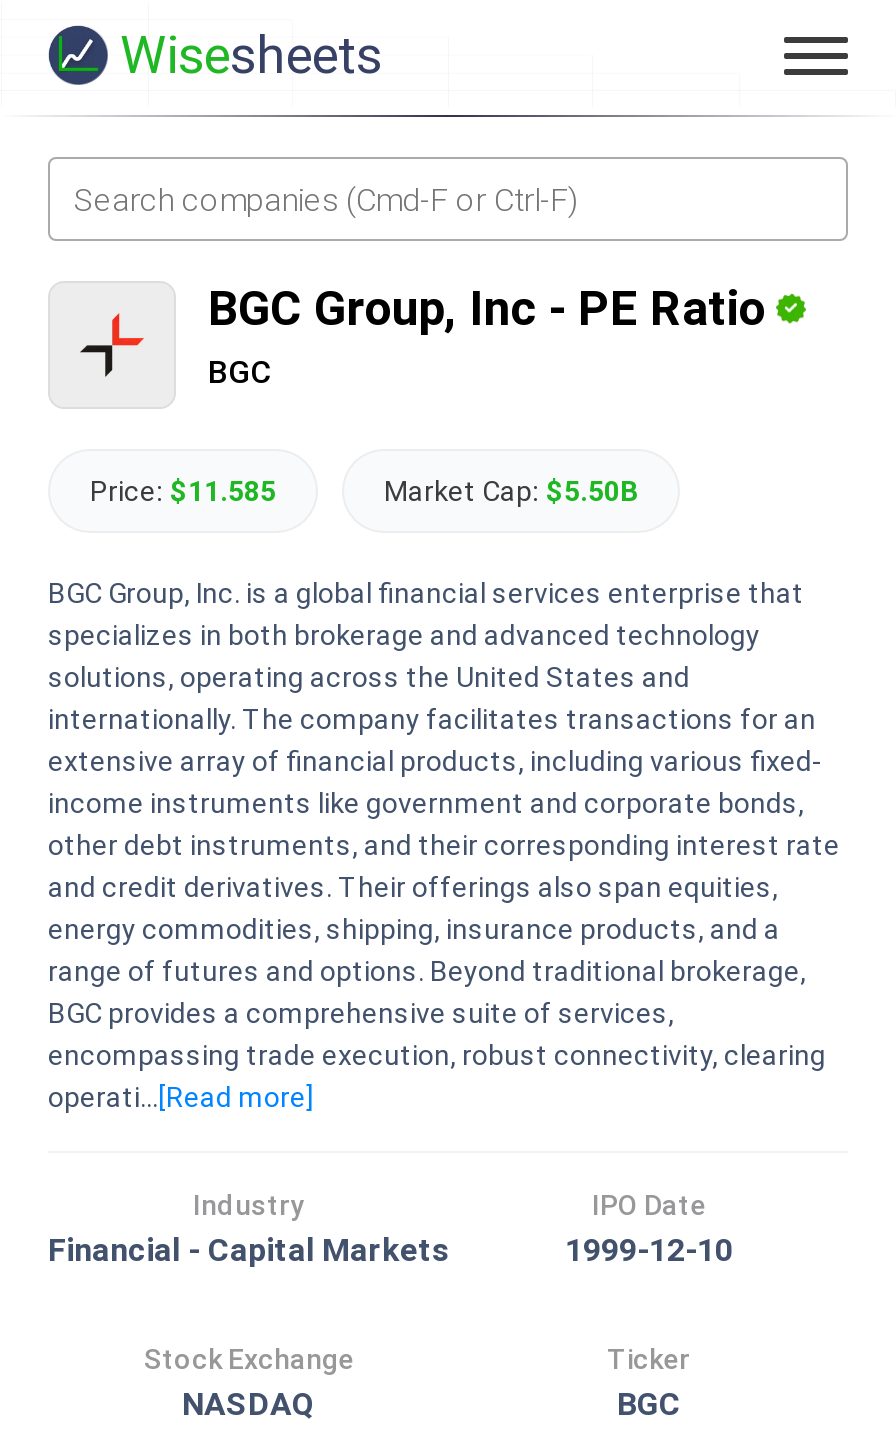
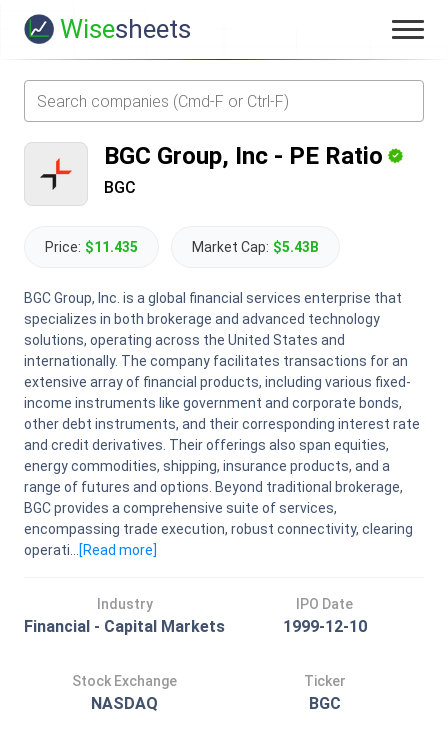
[90,475,276,507] Price: $11.585 -> [45,239,138,255] Price: $11.435
[384,475,638,507] Market Cap: $5.50B -> [192,239,319,255] Market Cap: $5.43B

